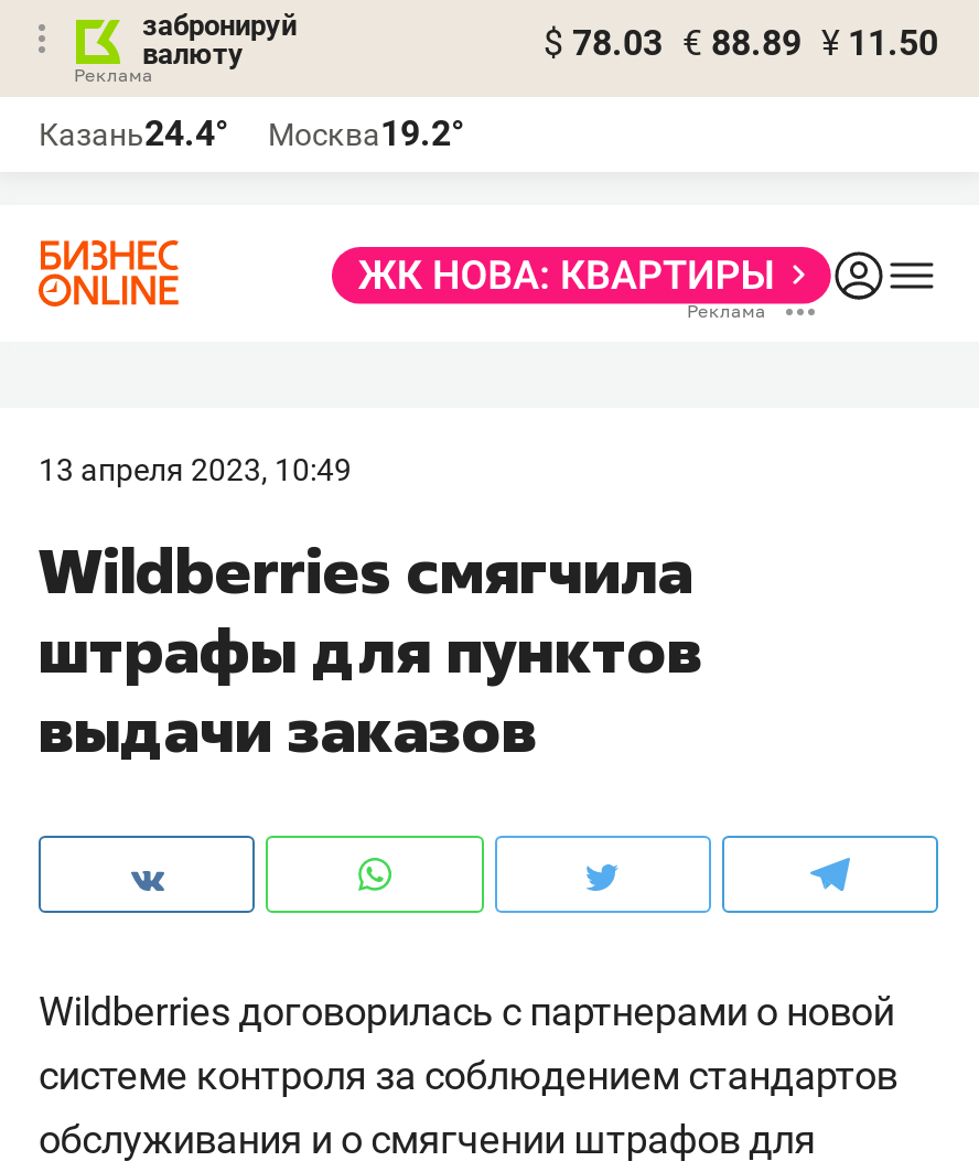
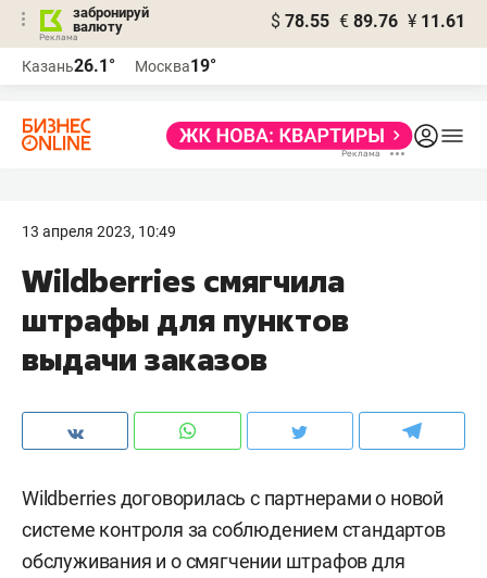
[544,22,938,64] $ 78.03 € 88.89 ¥ 11.50 -> [271,11,465,32] $ 78.55 € 89.76 ¥ 11.61
[39,112,228,154] Казань24.4° -> [22,55,115,76] Казань26.1°
[268,112,464,154] Москва19.2° -> [135,55,216,76] Москва19°

